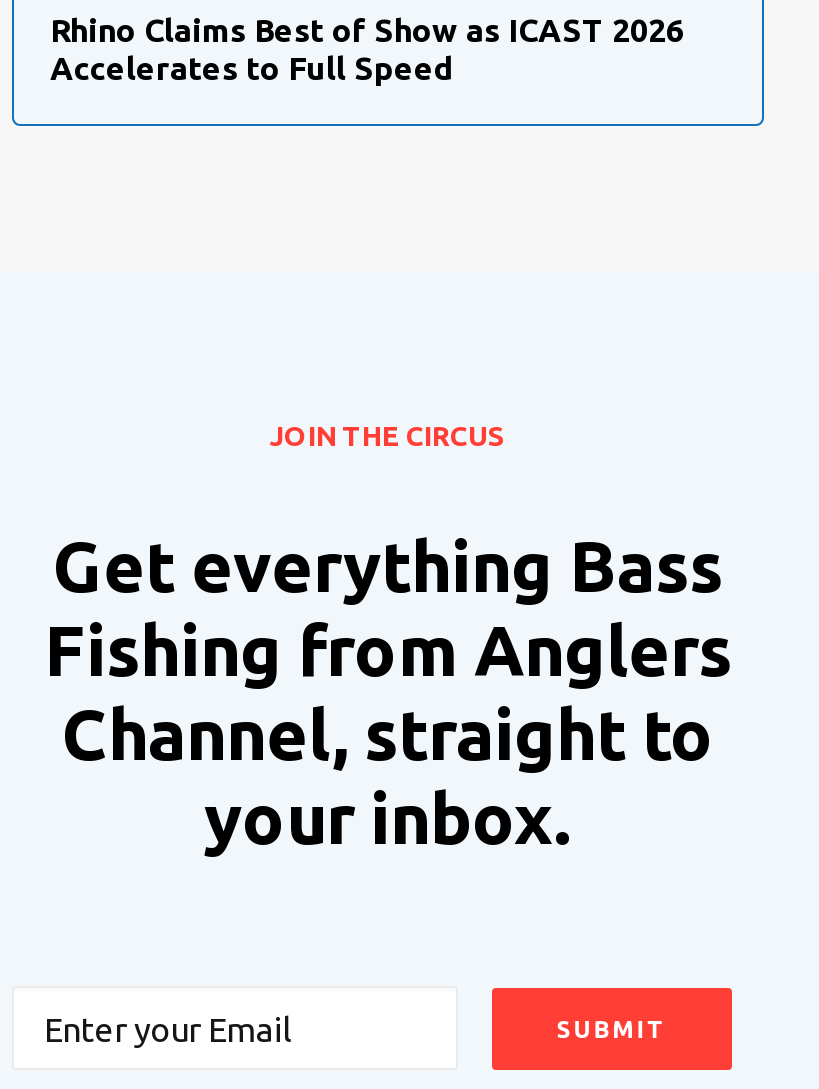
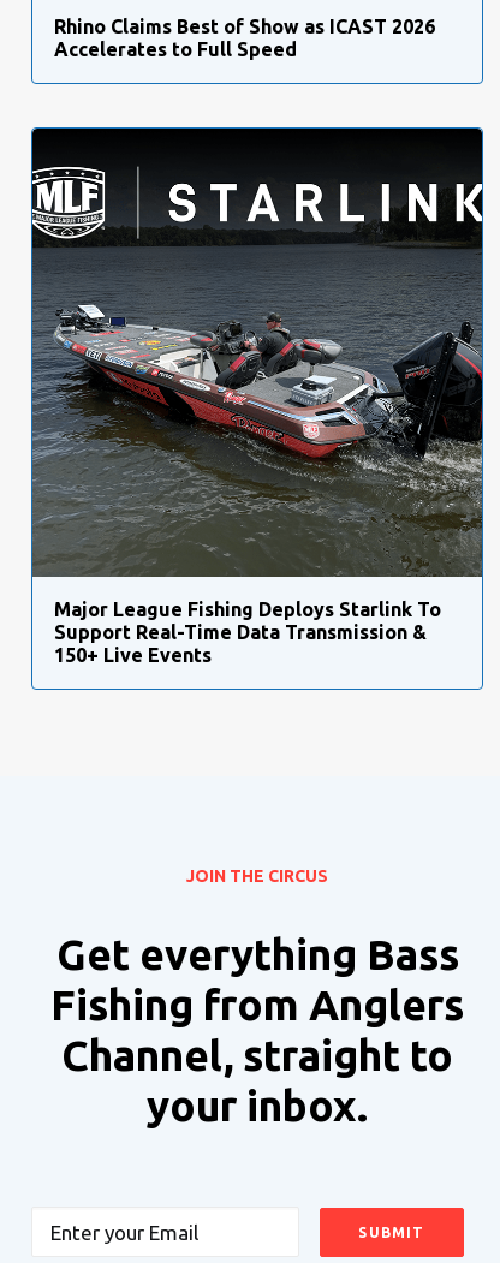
none -> [31,126,483,666] [image] | Major League Fishing Deploys Starlink To | Support Real-Time Data Transmission & | 150+ Live Events

